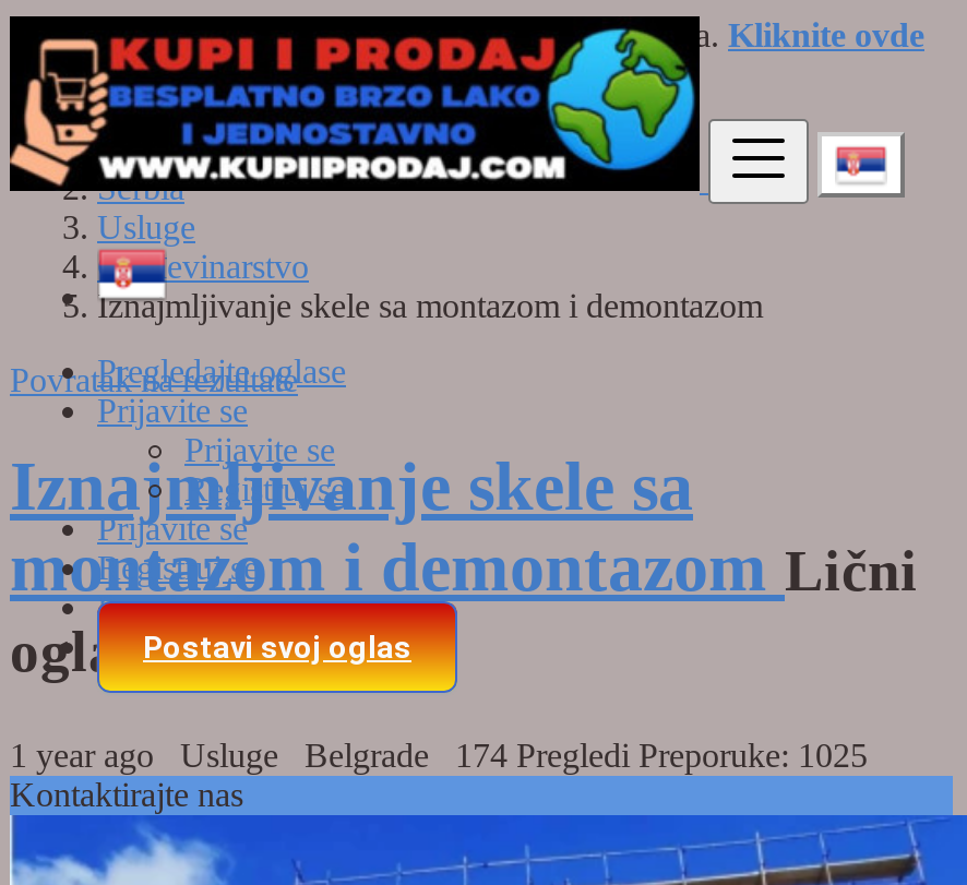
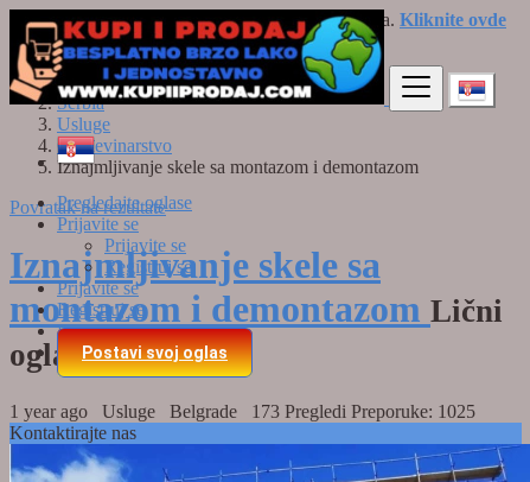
[180,736,868,773] Usluge Belgrade 174 Pregledi Preporuke: 1025 -> [102,401,475,421] Usluge Belgrade 173 Pregledi Preporuke: 1025

